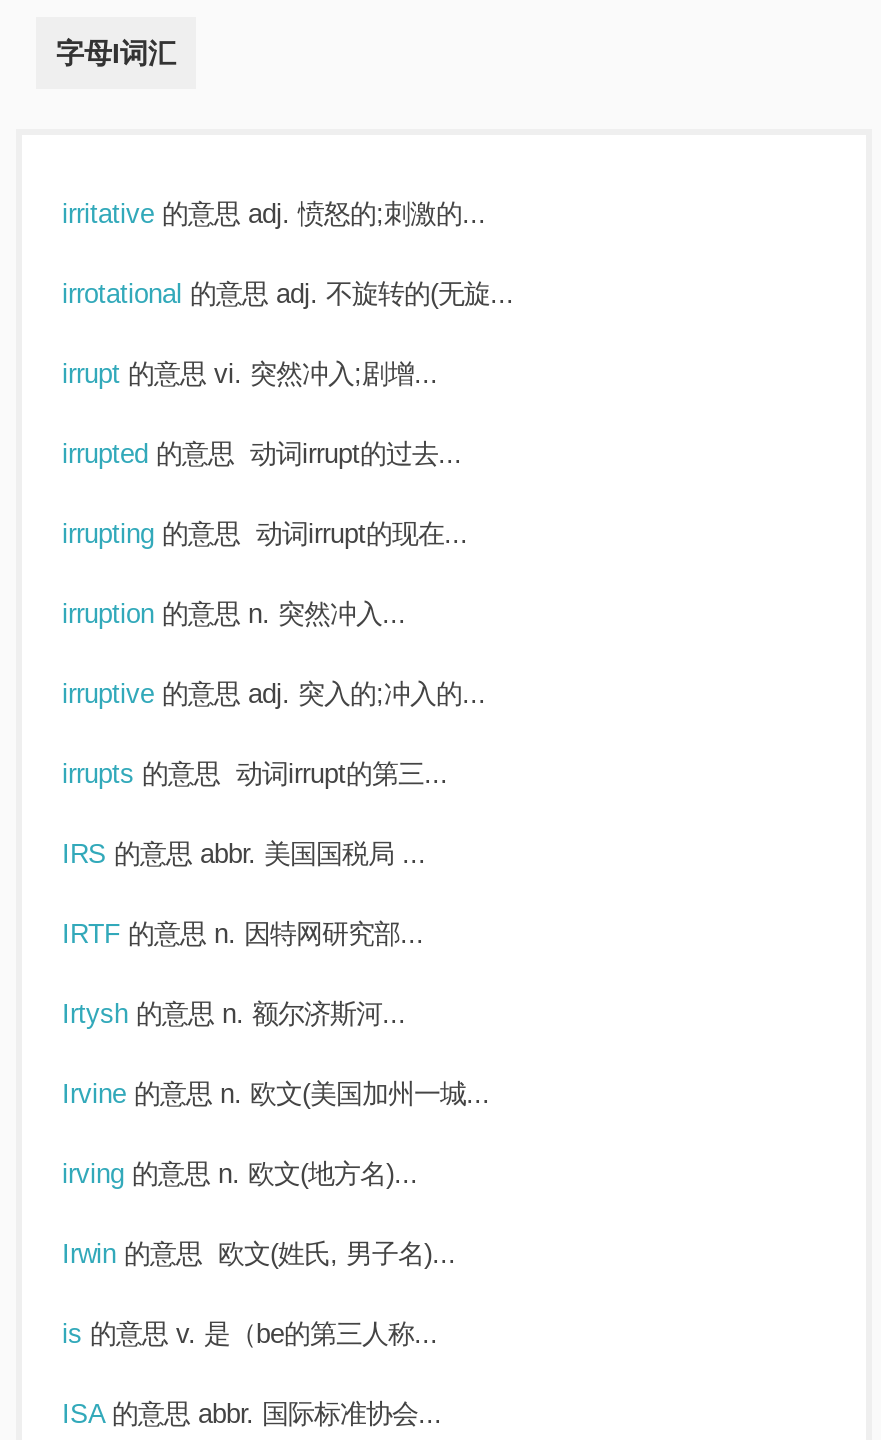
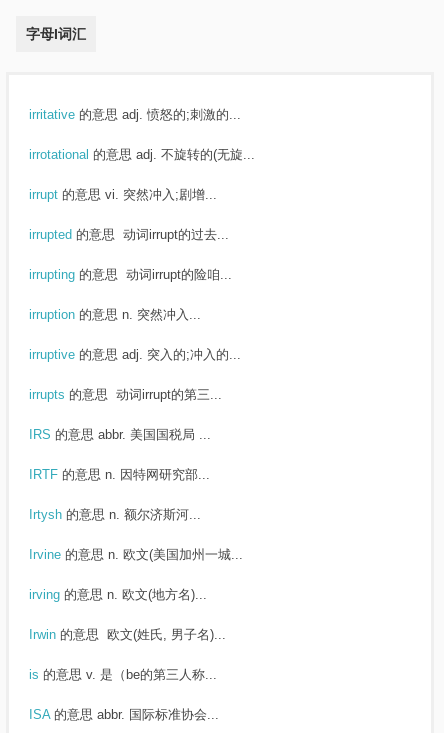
[62,519,468,549] irrupting的意思 动词irrupt的现在... -> [29,267,232,282] irrupting的意思 动词irrupt的险咱...

